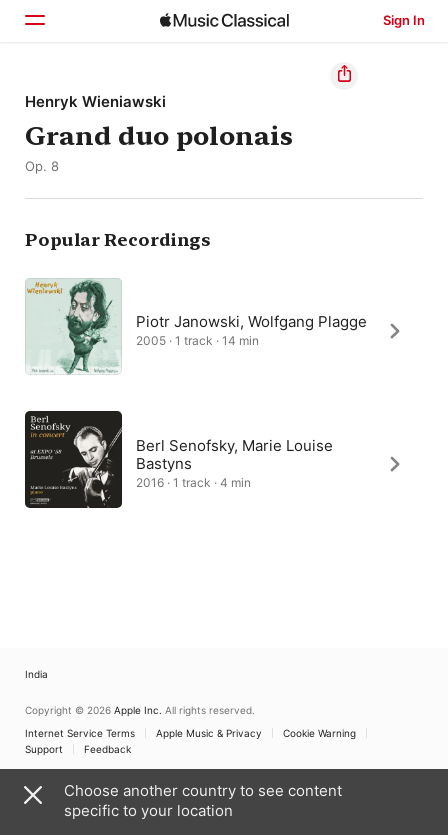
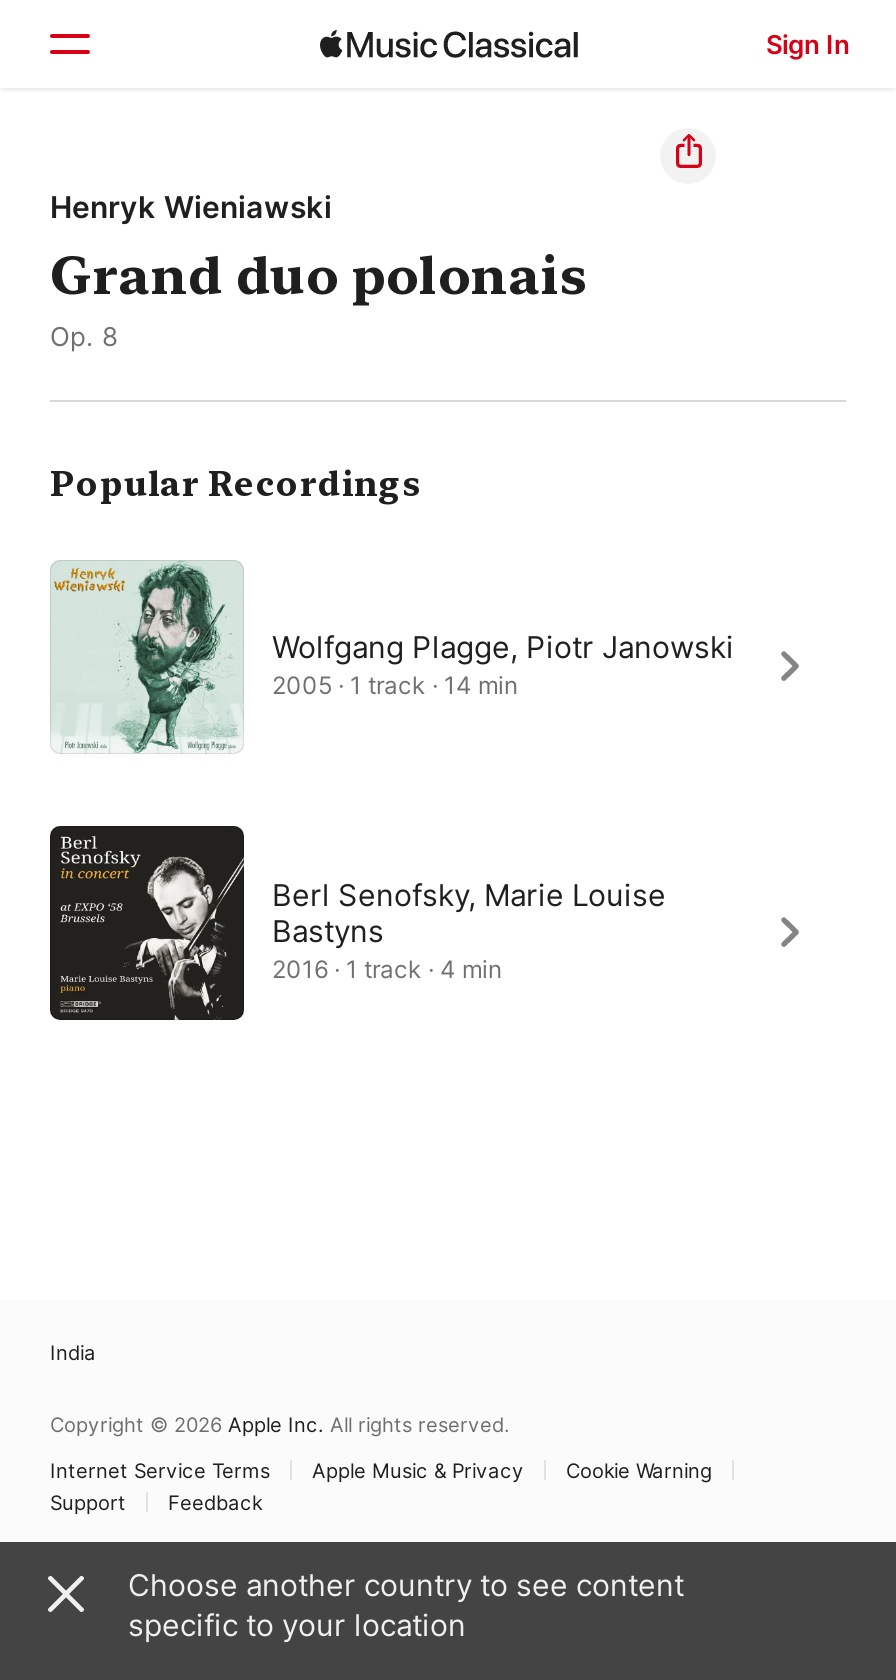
[136,312,367,331] Piotr Janowski, Wolfgang Plagge -> [272,628,734,666] Wolfgang Plagge, Piotr Janowski

